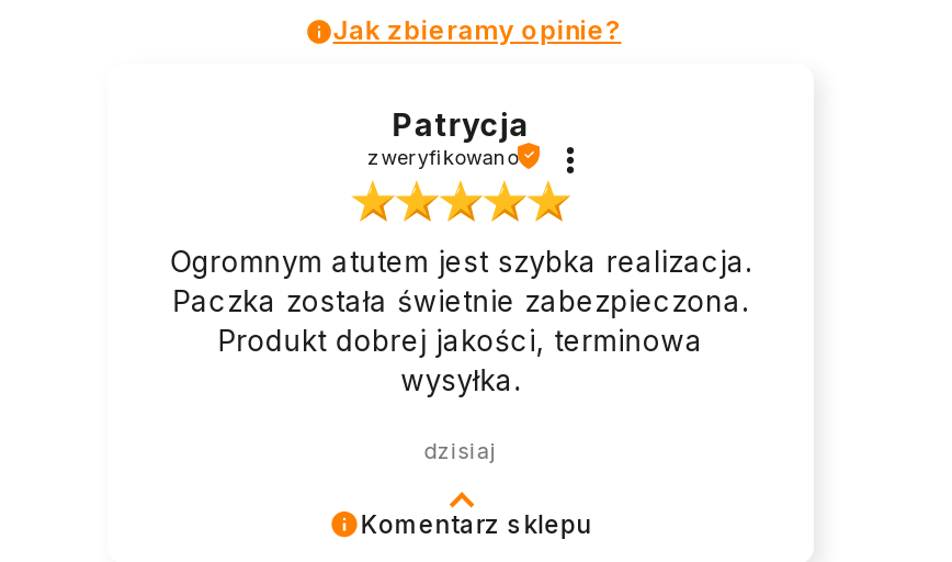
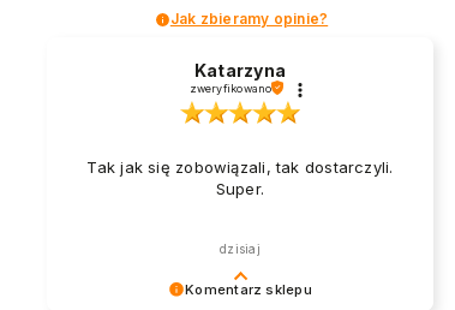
[392,104,530,142] Patrycja -> [194,59,286,80] Katarzyna
[169,244,752,397] Ogromnym atutem jest szybka realizacja. | Paczka została świetnie zabezpieczona. | Produkt dobrej jakości, terminowa | wysyłka. -> [87,157,393,198] Tak jak się zobowiązali, tak dostarczyli. | Super.

